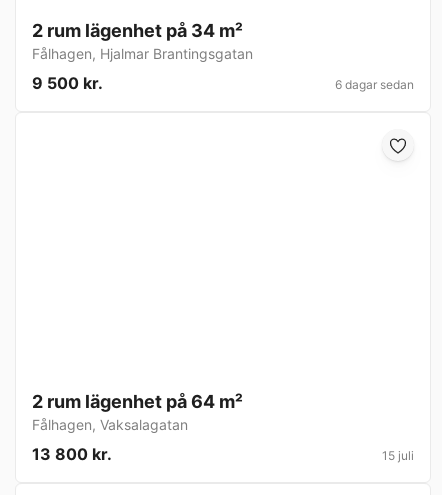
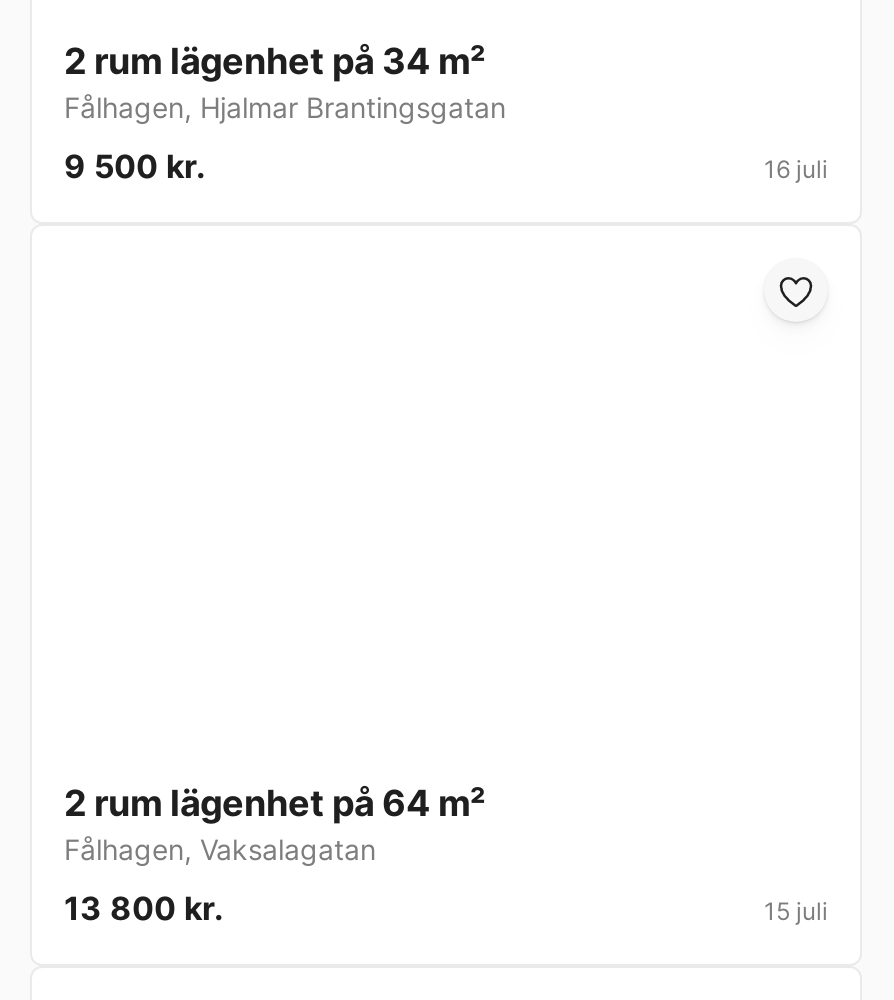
[335,77,414,92] 6 dagar sedan -> [764,155,828,185] 16 juli

